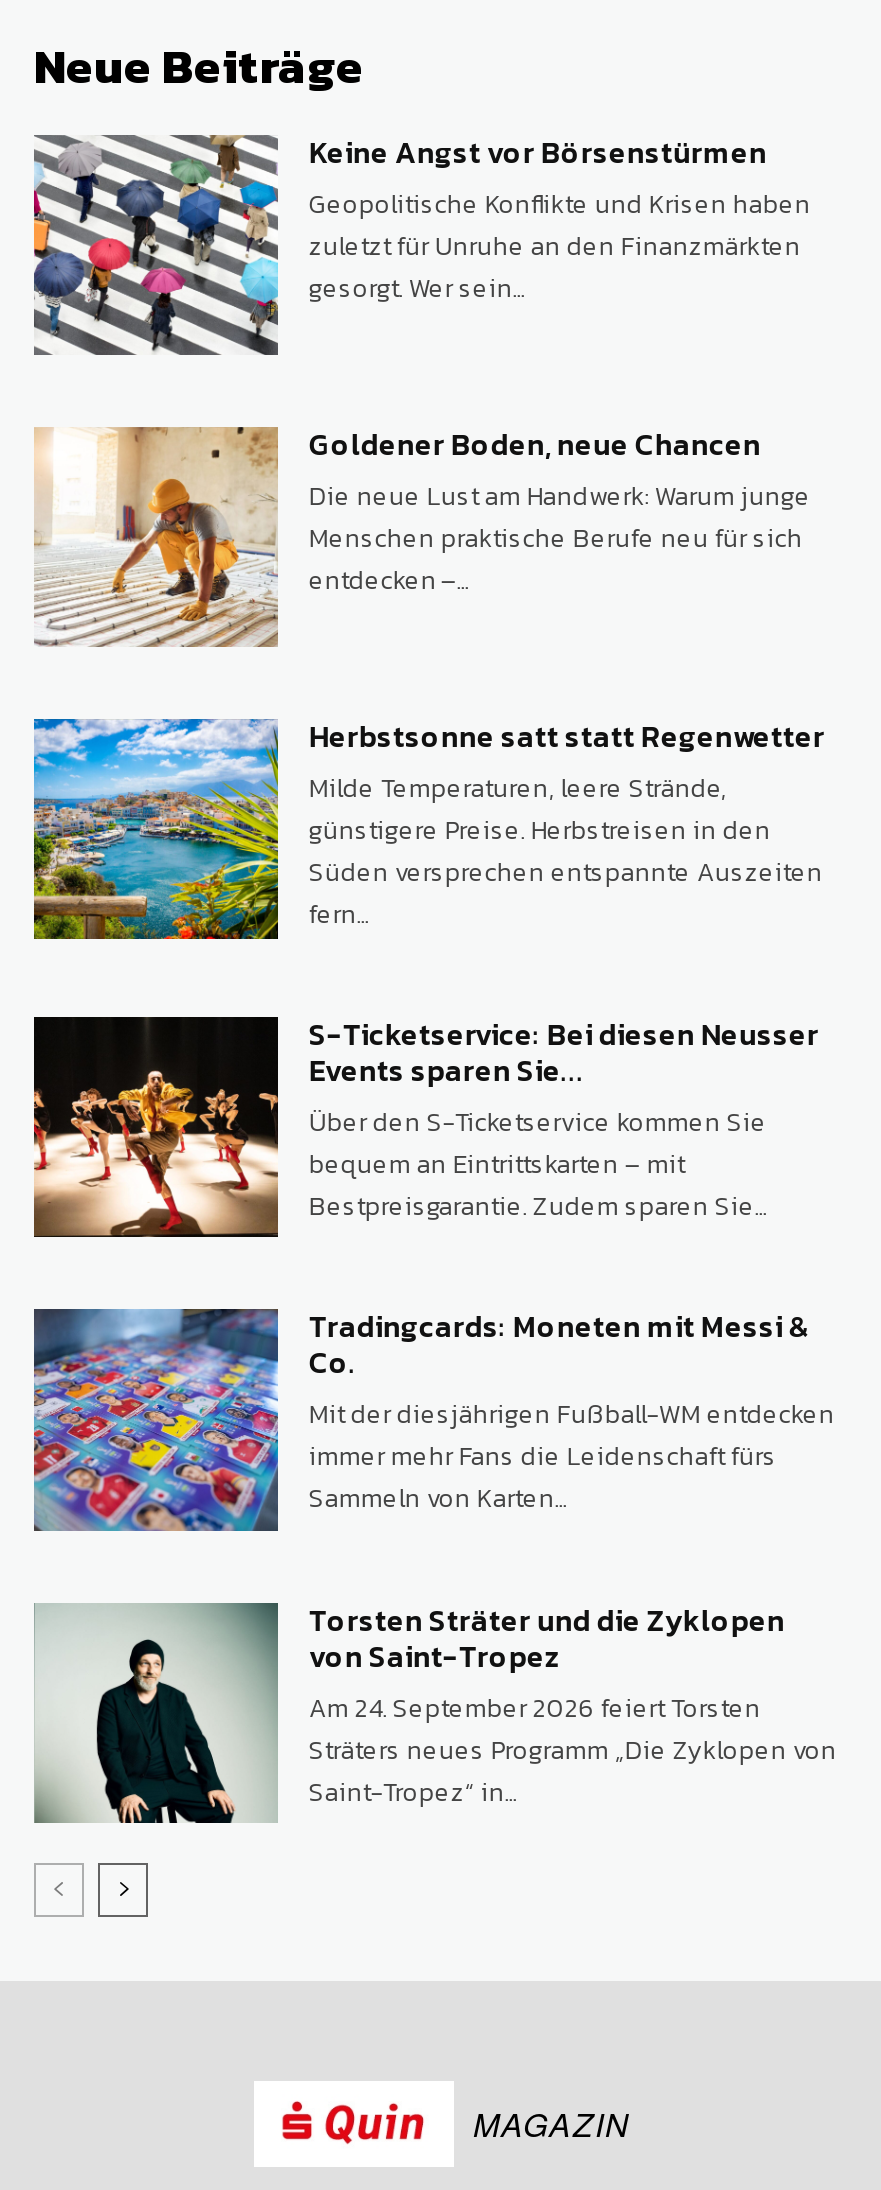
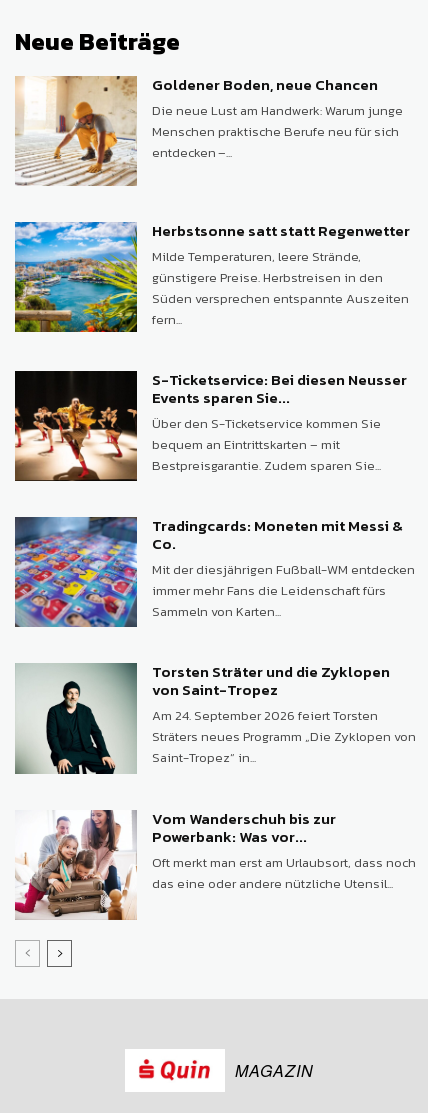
[32,129,811,357] [image] | Keine Angst vor Börsenstürmen | Geopolitische Konflikte und Krisen haben | zuletzt für Unruhe an den Finanzmärkten | gesorgt. Wer sein... -> none
moved [30,421,837,1810] -> [13,73,416,767]: [image] | Goldener Boden, neue Chancen | Die neue Lust am Handwerk: Warum junge | ... | Sträters neues Programm „Die Zyklopen von | Saint-Tropez“ in...
none -> [14,807,416,921] [image] | Vom Wanderschuh bis zur | Powerbank: Was vor... | Oft merkt man erst am Urlaubsort, dass noch | das eine oder andere nützliche Utensil...

